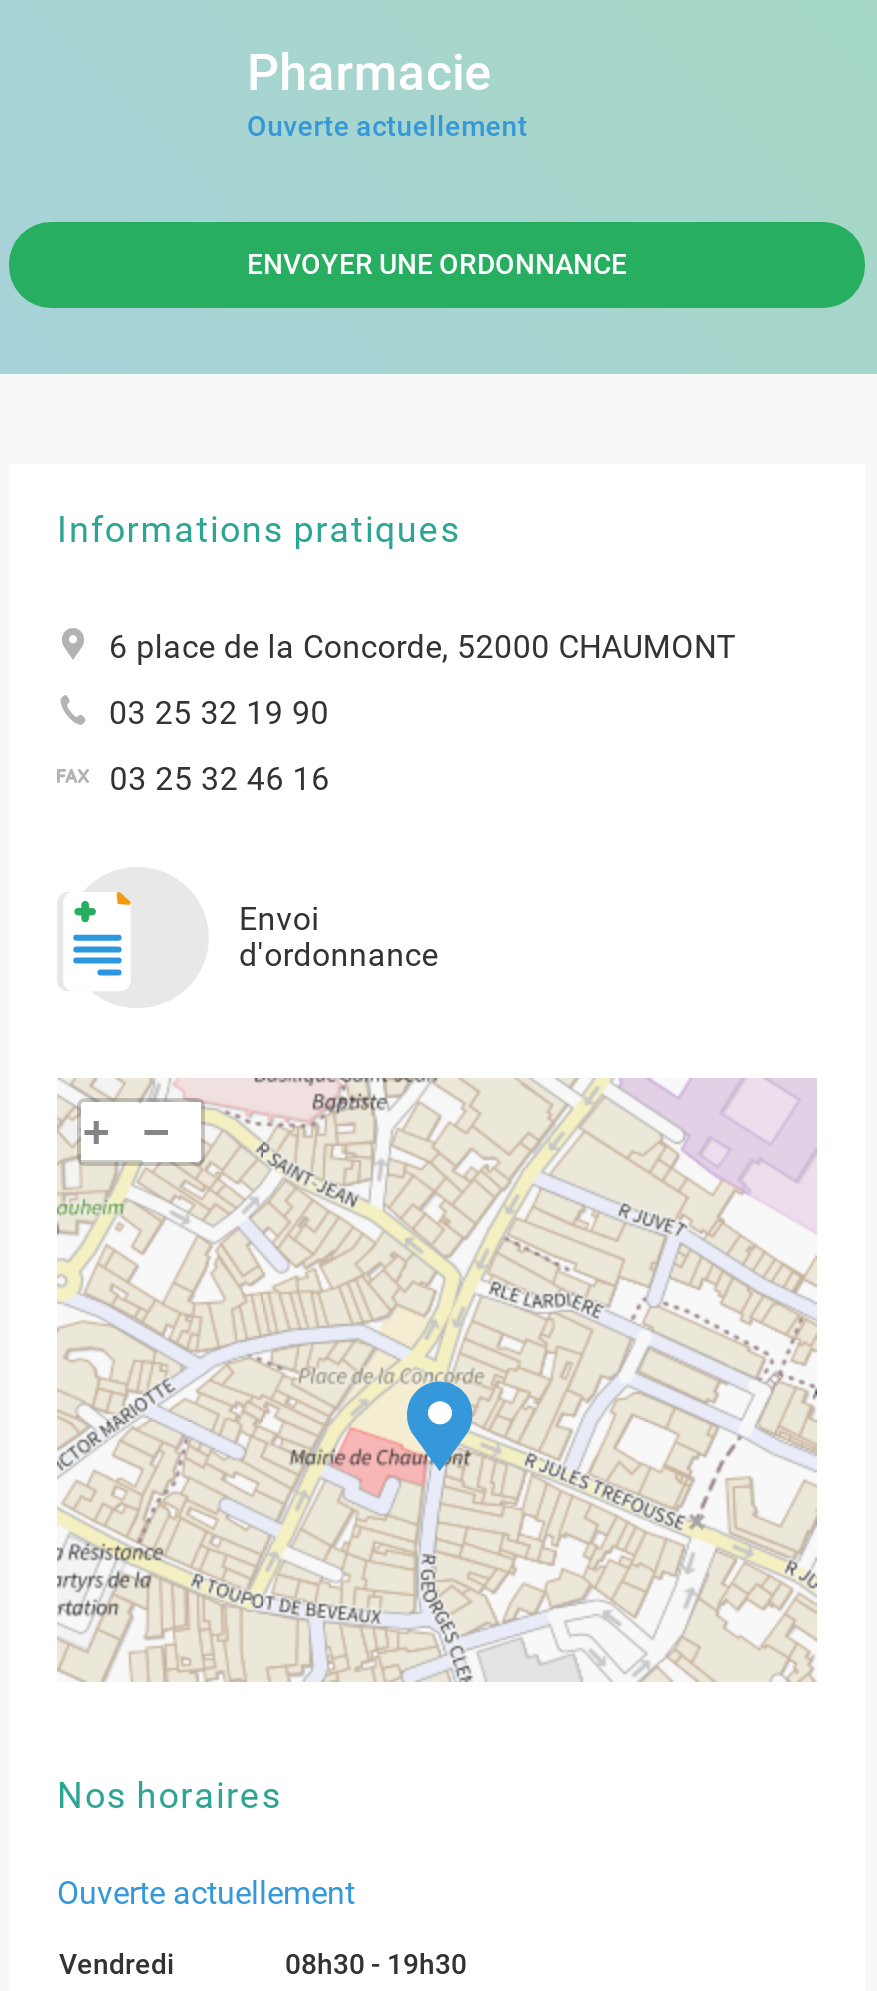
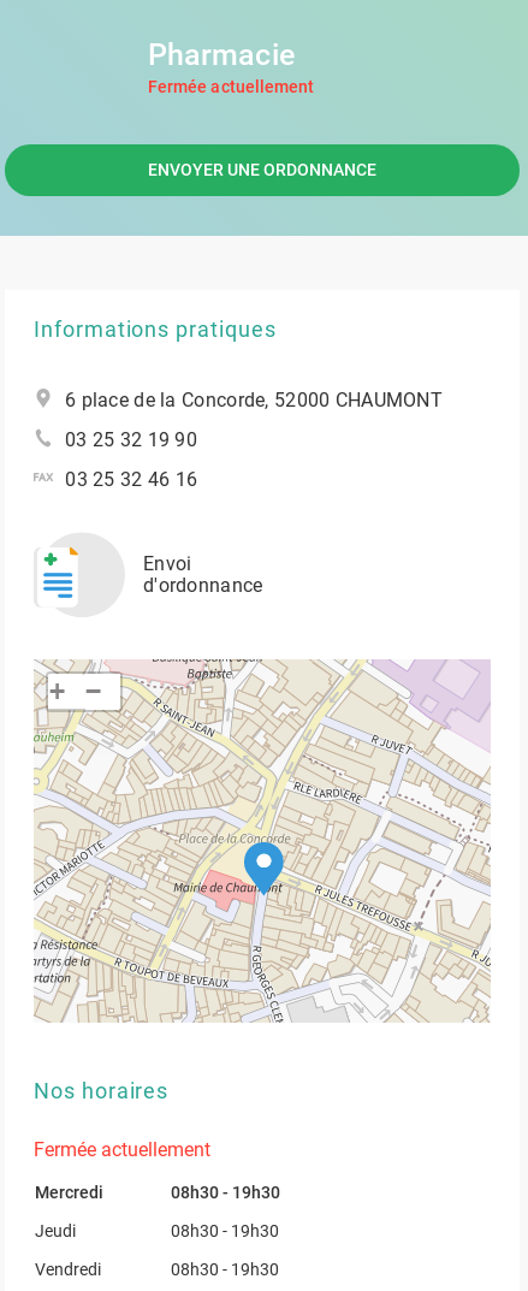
[247,110,528,142] Ouverte actuellement -> [148,77,314,96] Fermée actuellement
[57,1875,355,1913] Ouverte actuellement -> [34,1139,280,1241] Fermée actuellement | Mercredi | 08h30 - 19h30 | Jeudi | 08h30 - 19h30

